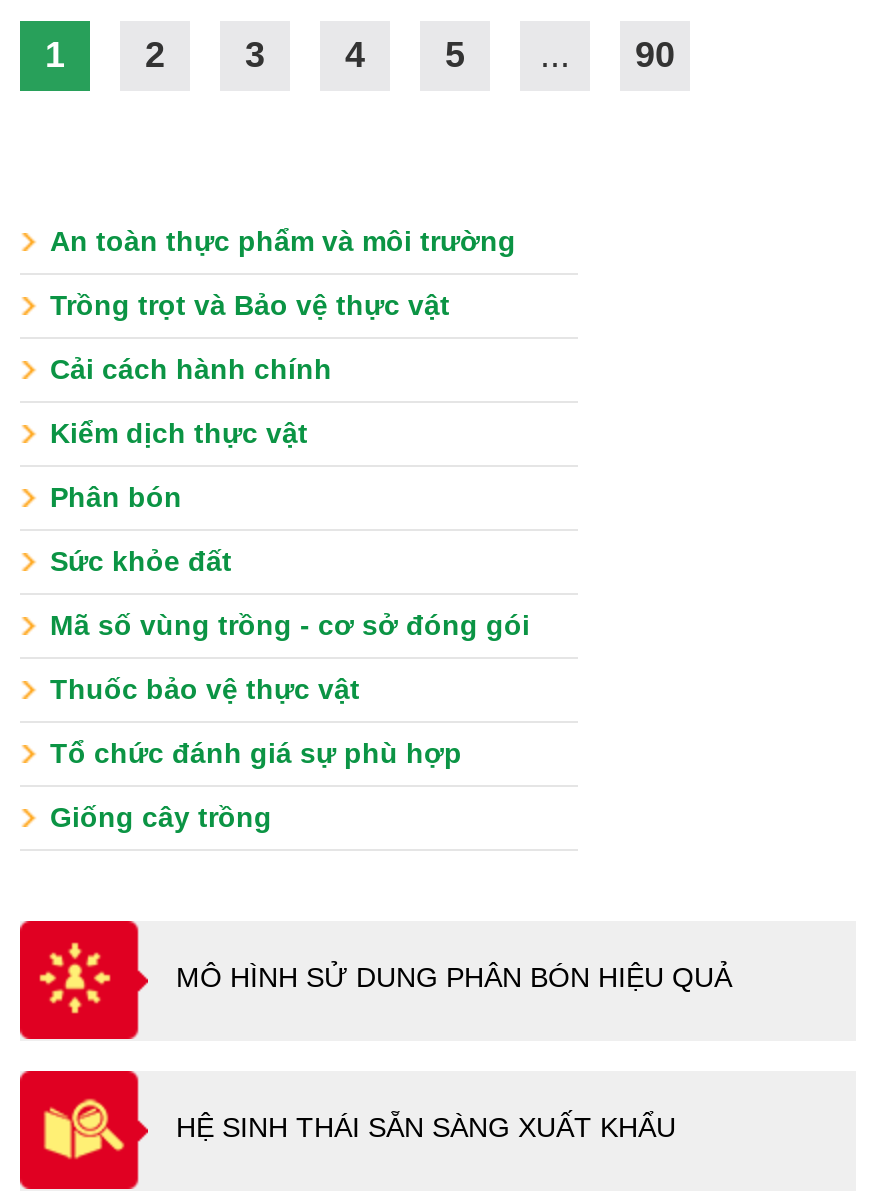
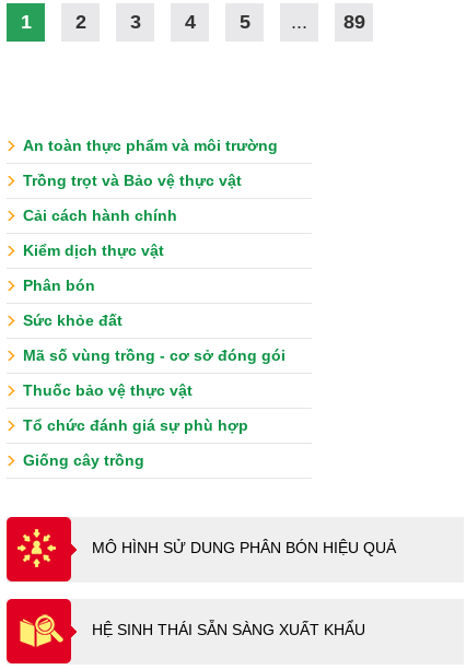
[635,35,675,75] 90 -> [343,11,365,33] 89

